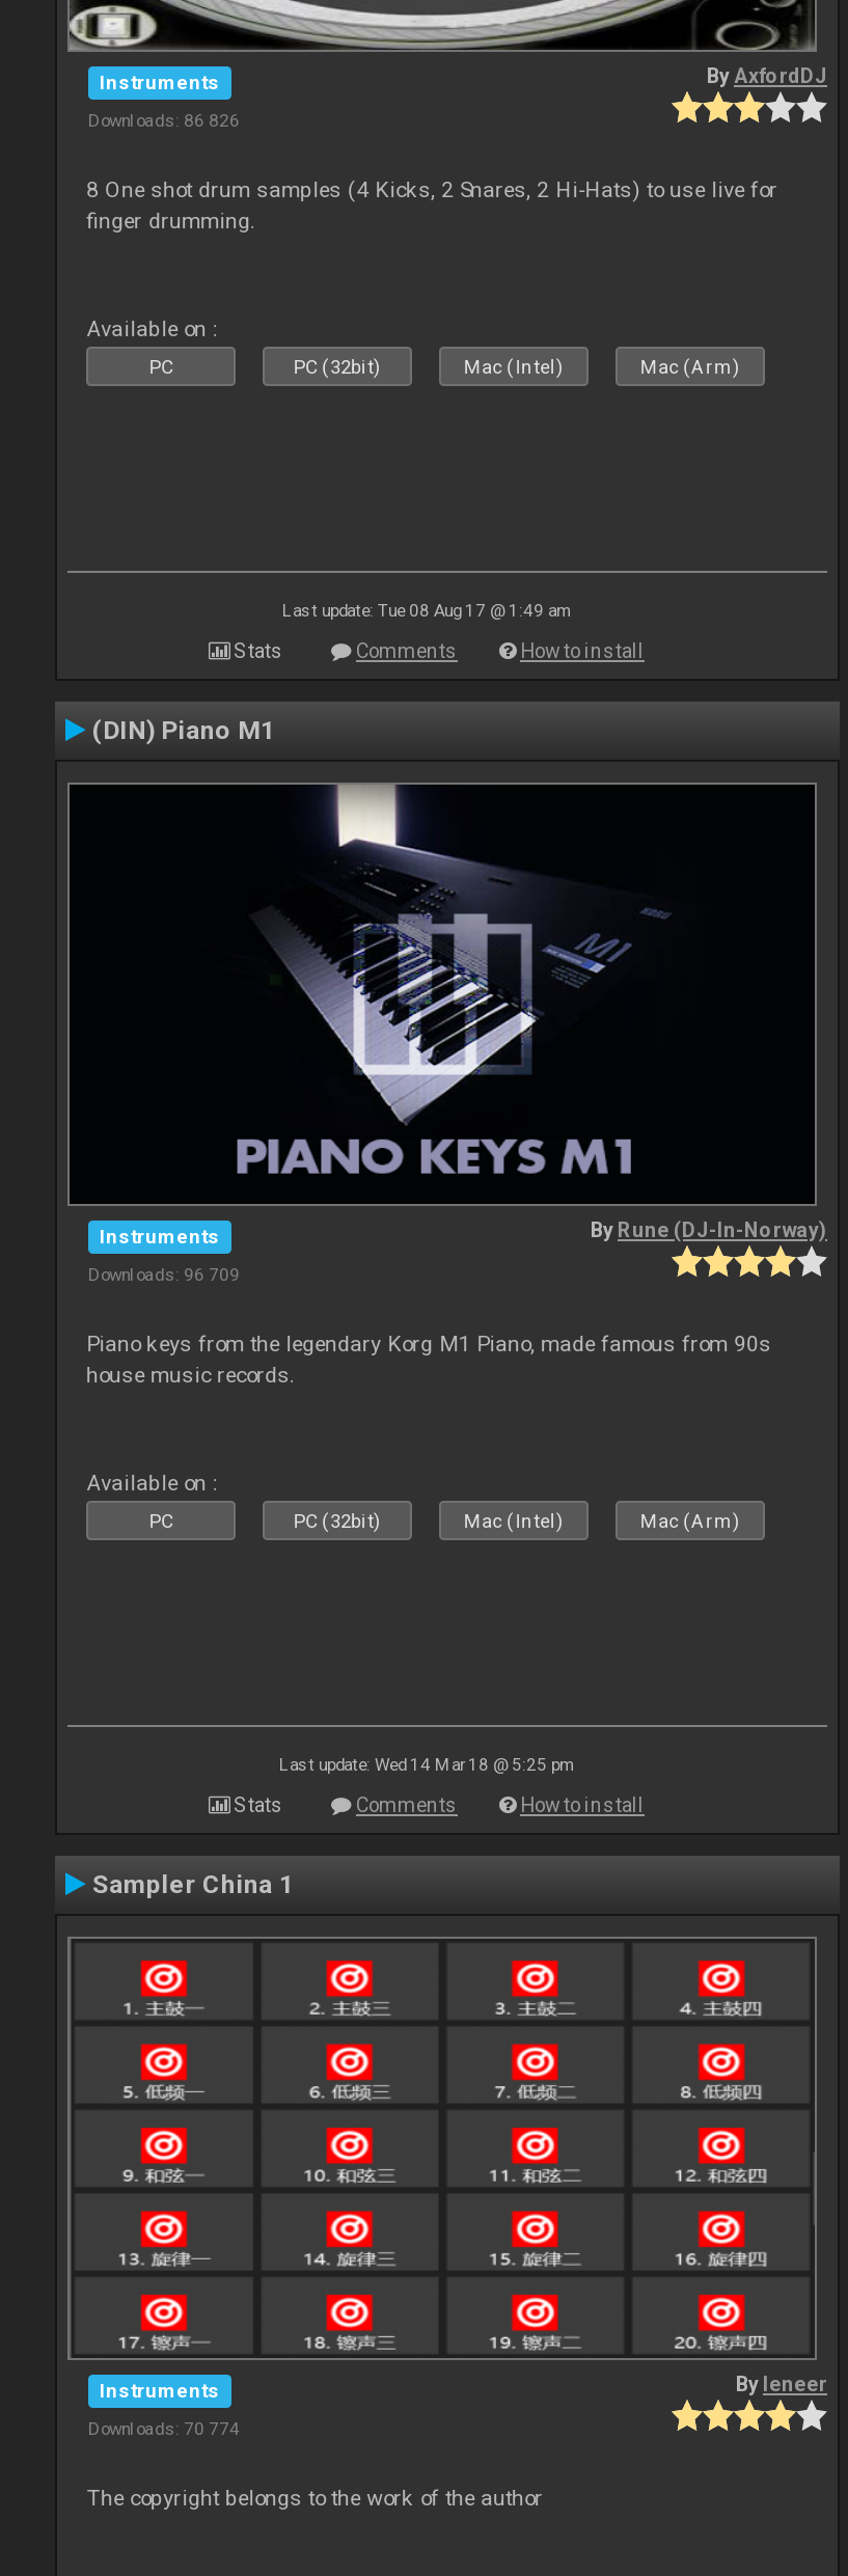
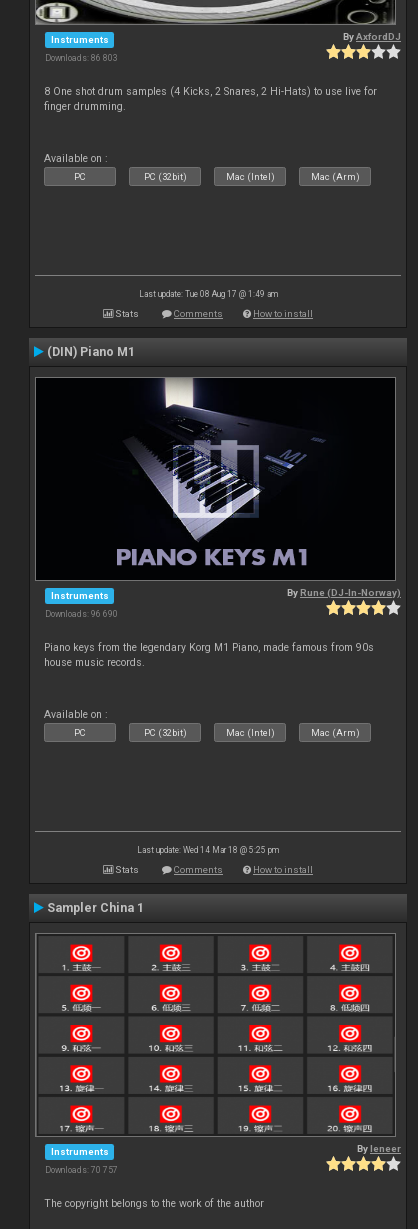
[88,109,240,130] Downloads: 86 826 -> [45,53,118,63] Downloads: 86 803
[88,1264,240,1284] Downloads: 96 709 -> [45,609,118,619] Downloads: 96 690
[88,2418,240,2438] Downloads: 70 774 -> [45,1165,118,1175] Downloads: 70 757

